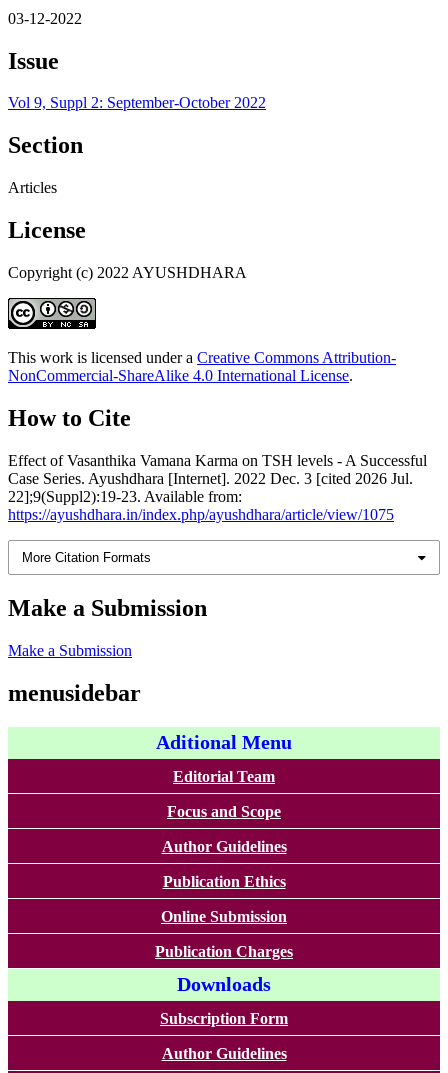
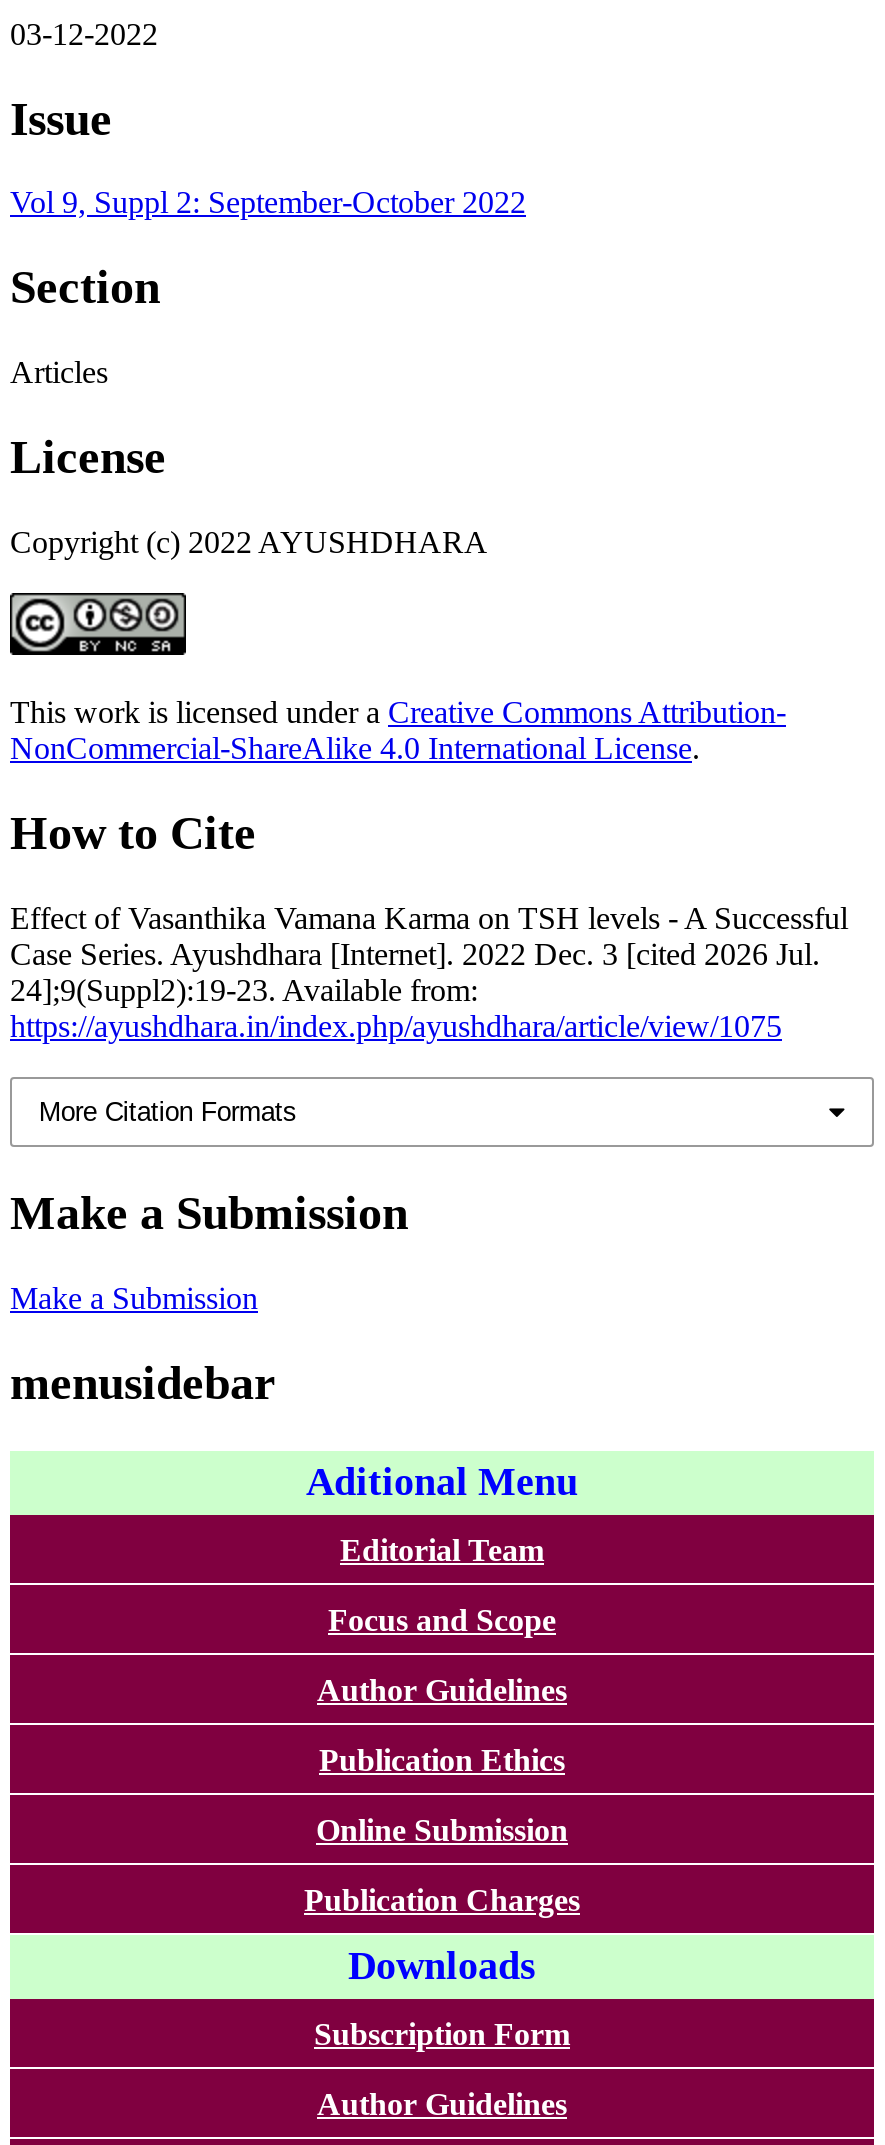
[8,488,242,505] 22];9(Suppl2):19-23. Available from: -> [10,973,478,1007] 24];9(Suppl2):19-23. Available from:

